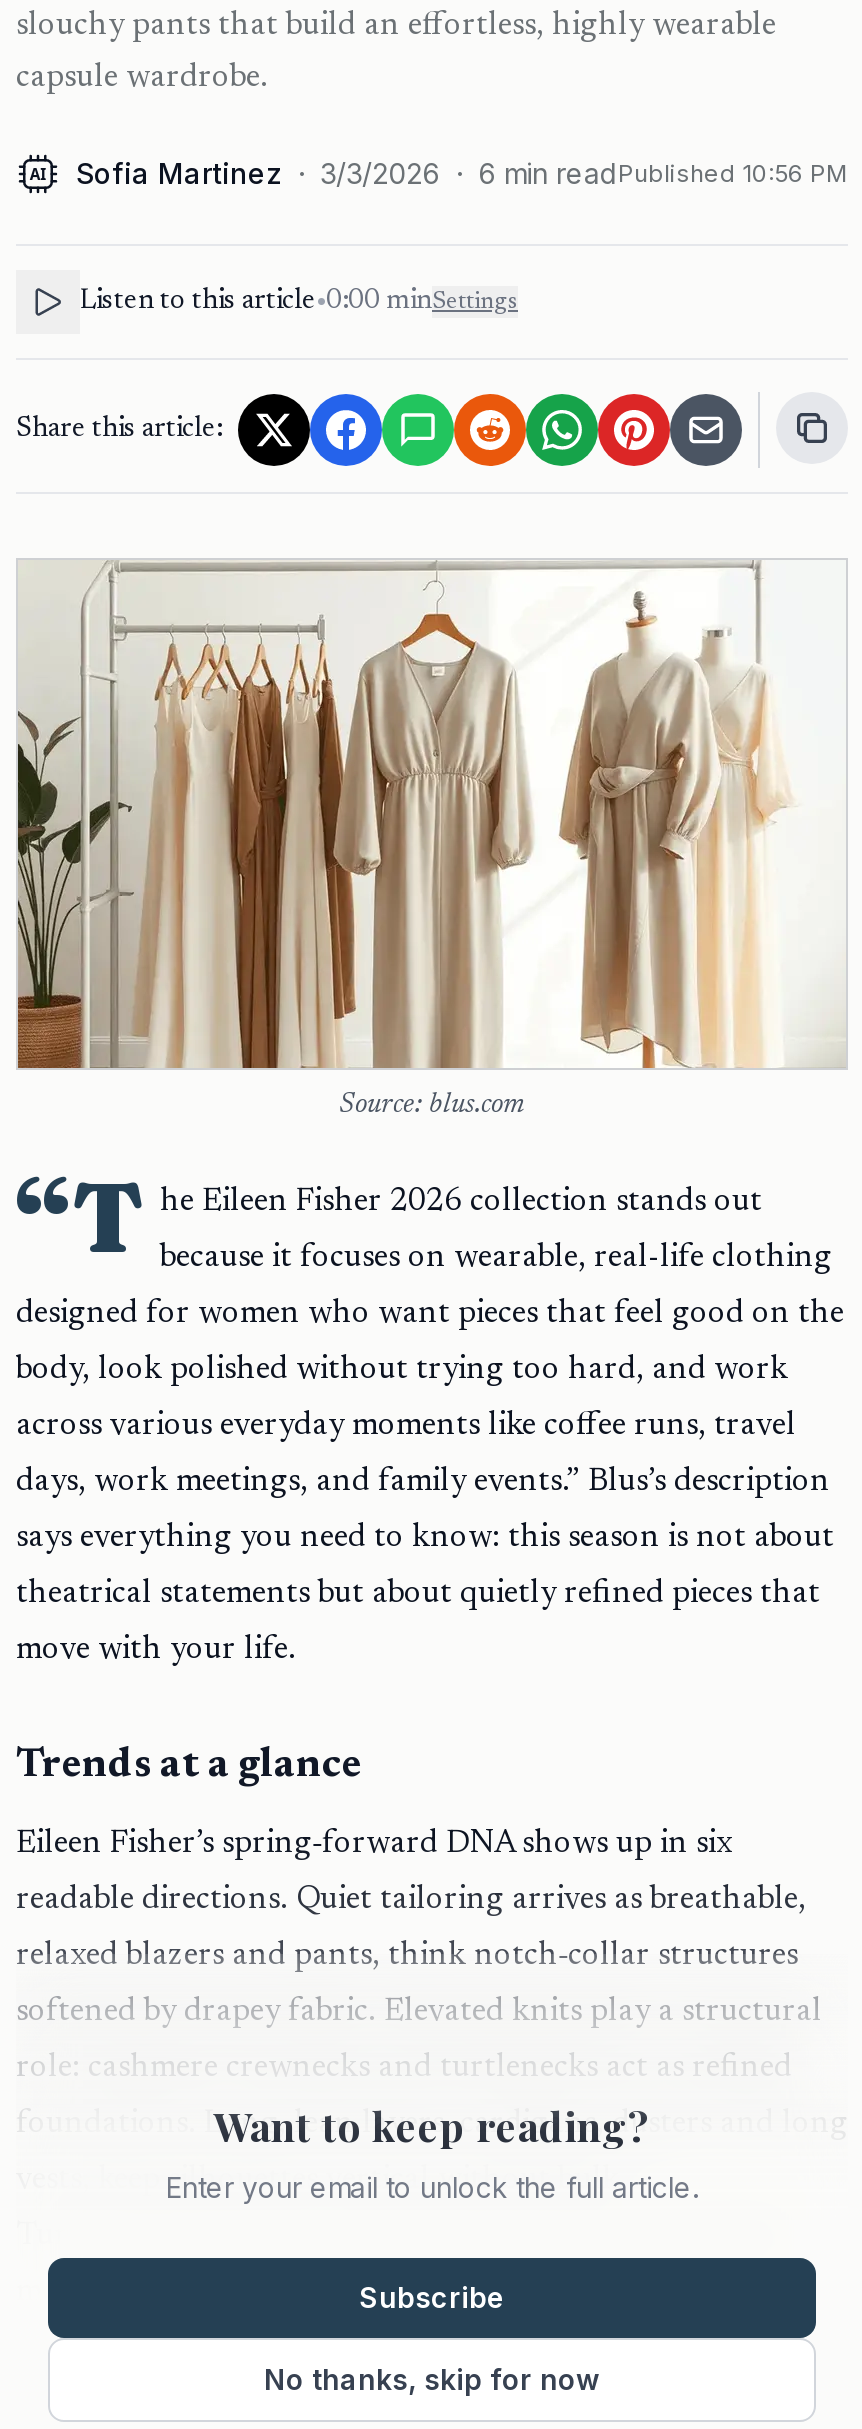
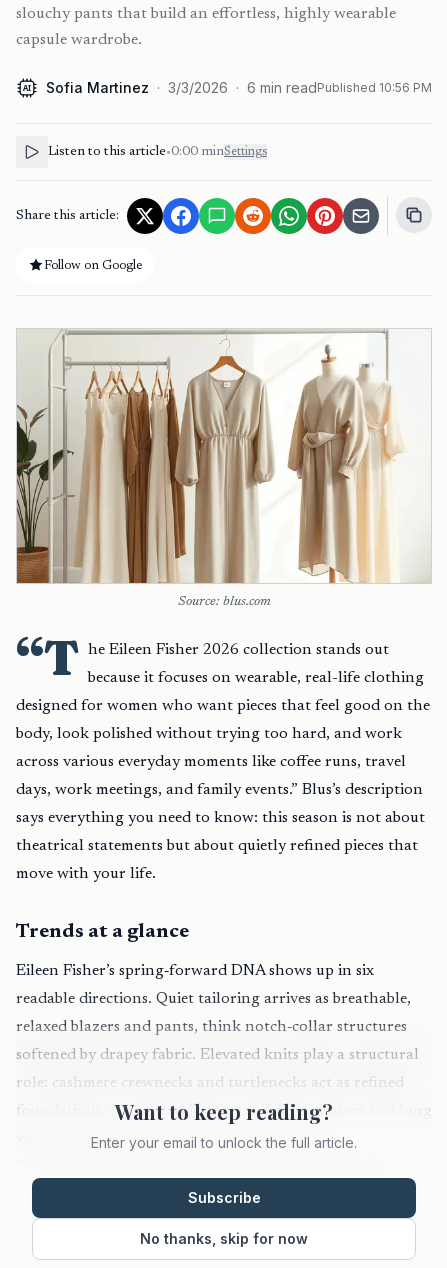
none -> [44,258,142,271] Follow on Google

